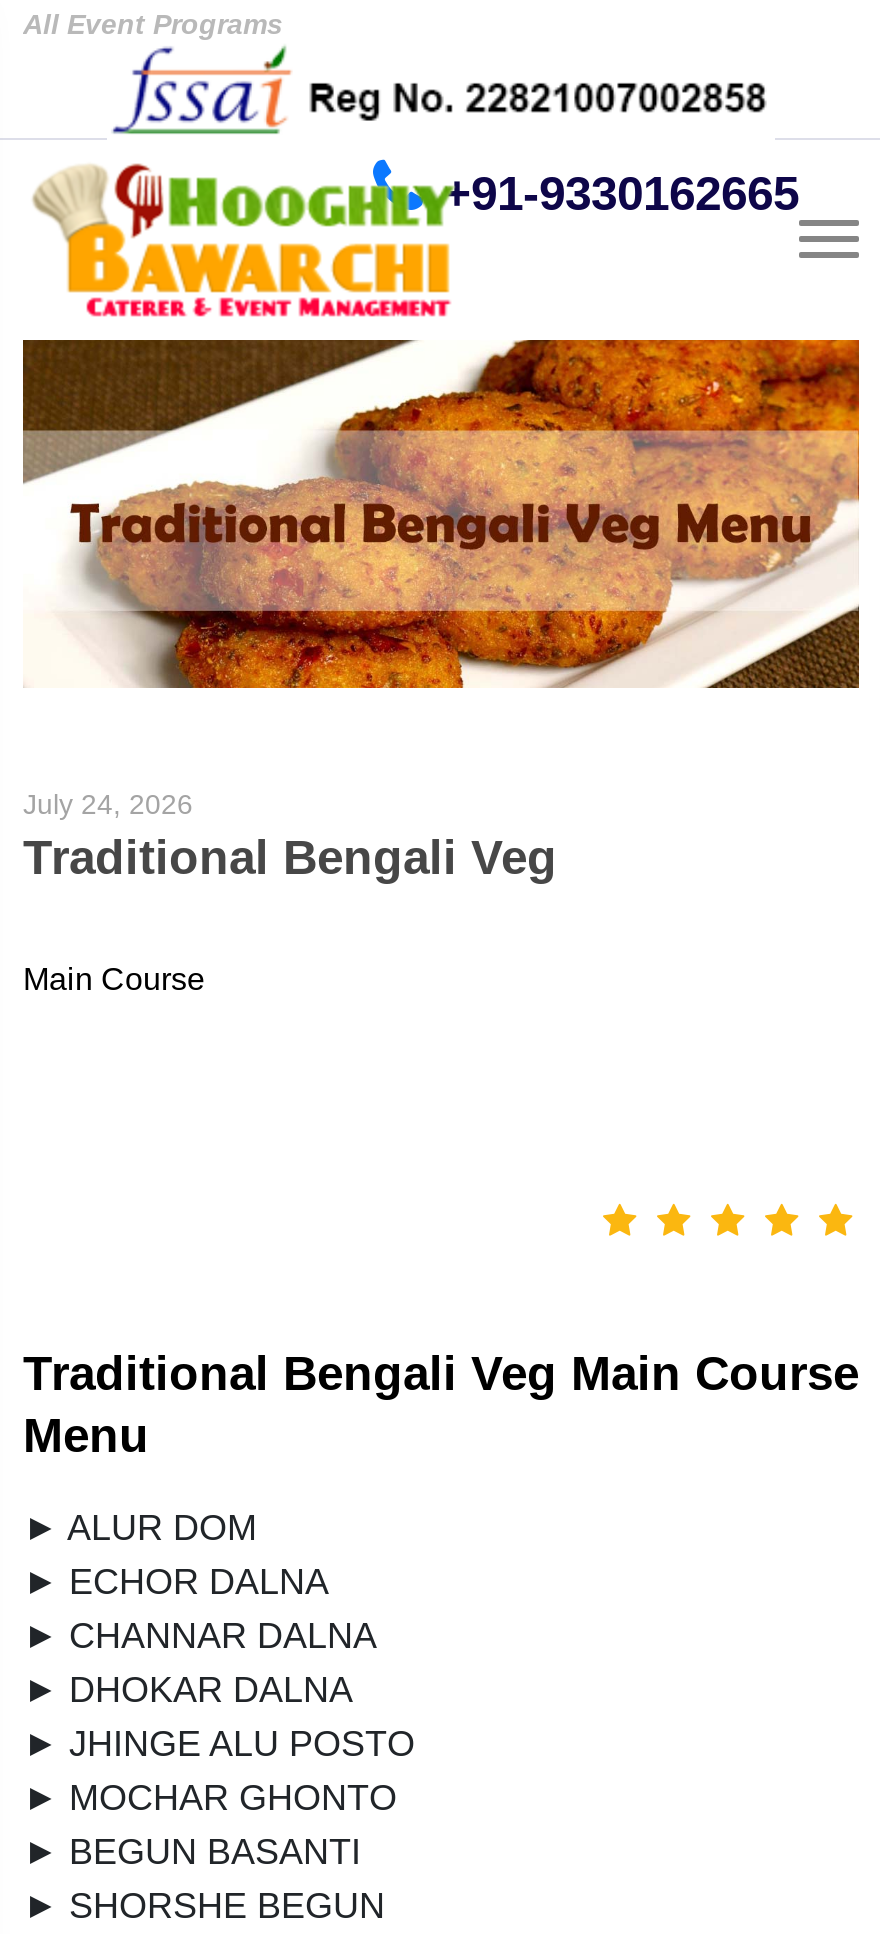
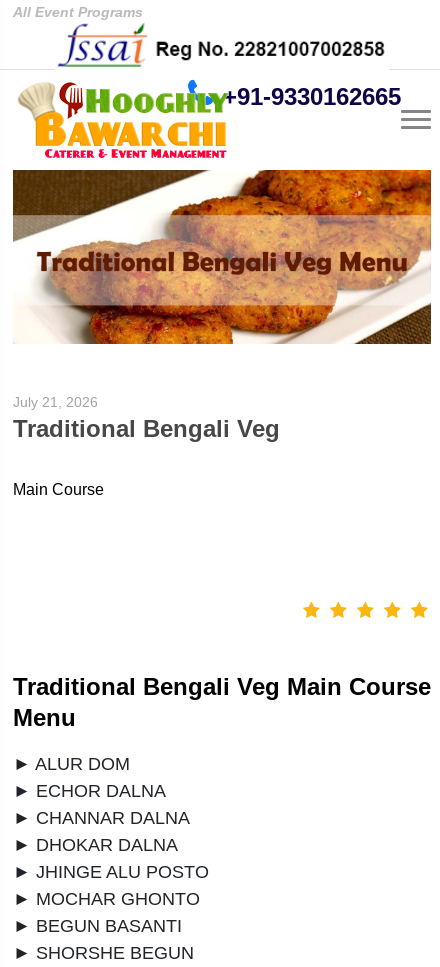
[23,788,193,820] July 24, 2026 -> [13,394,98,410] July 21, 2026

